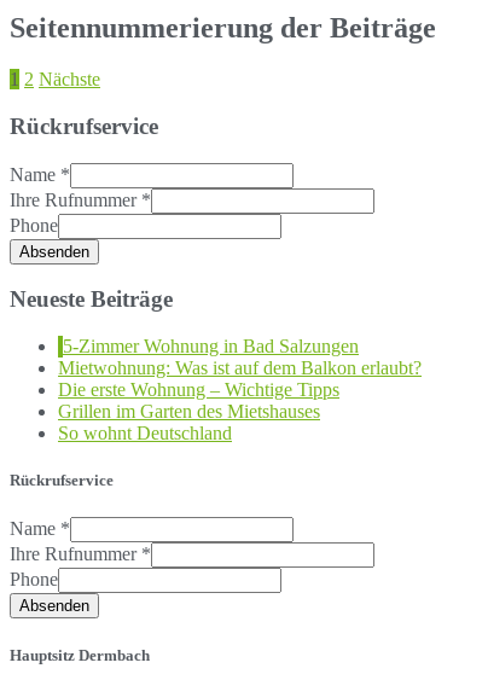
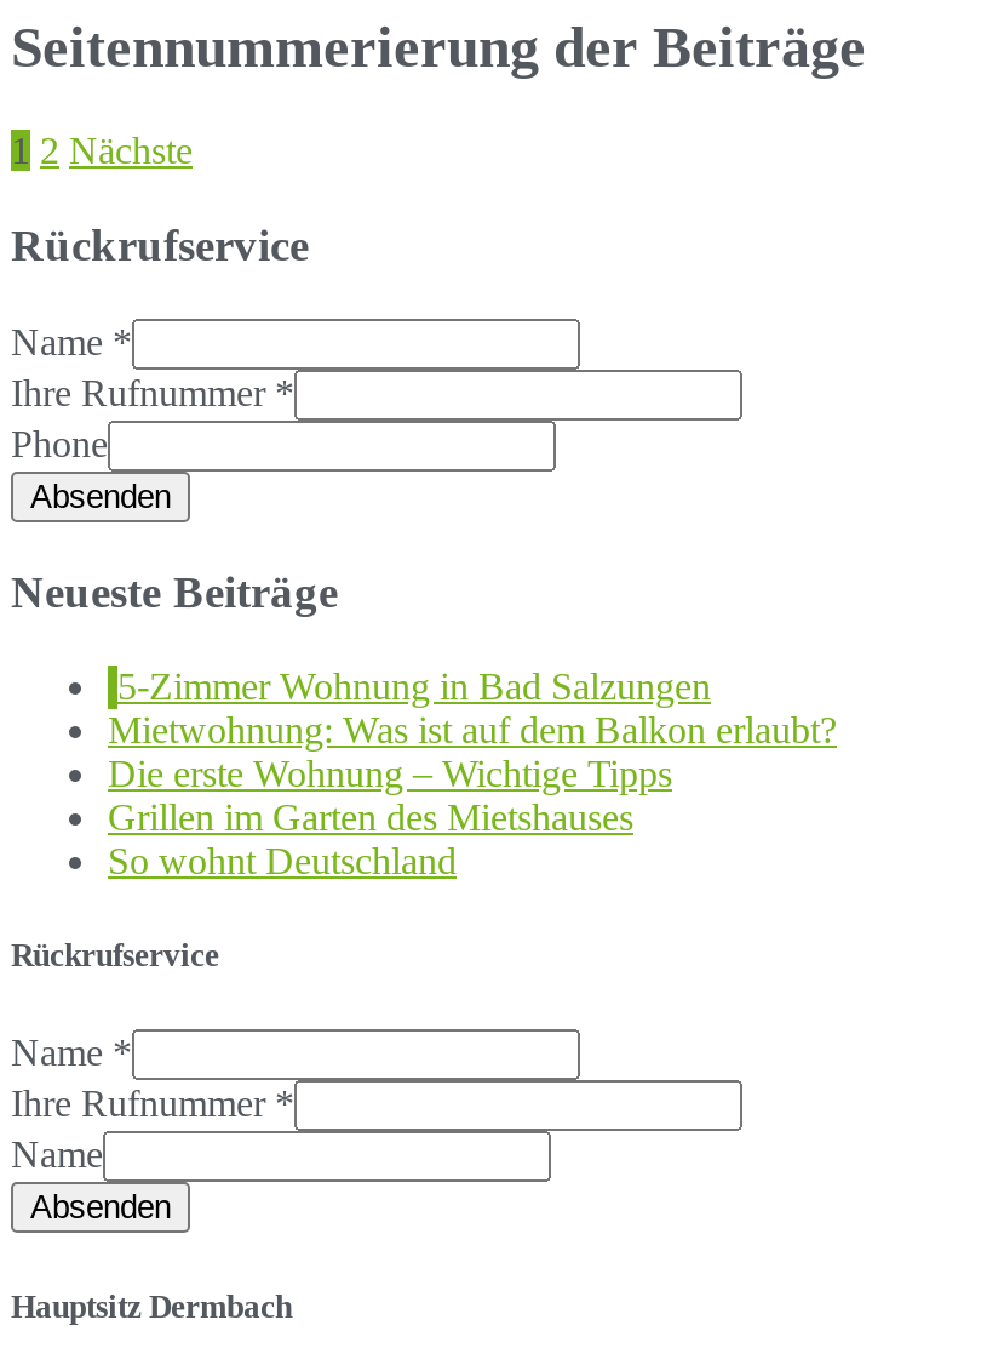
[10,569,58,590] Phone -> [11,1135,103,1176] Name

